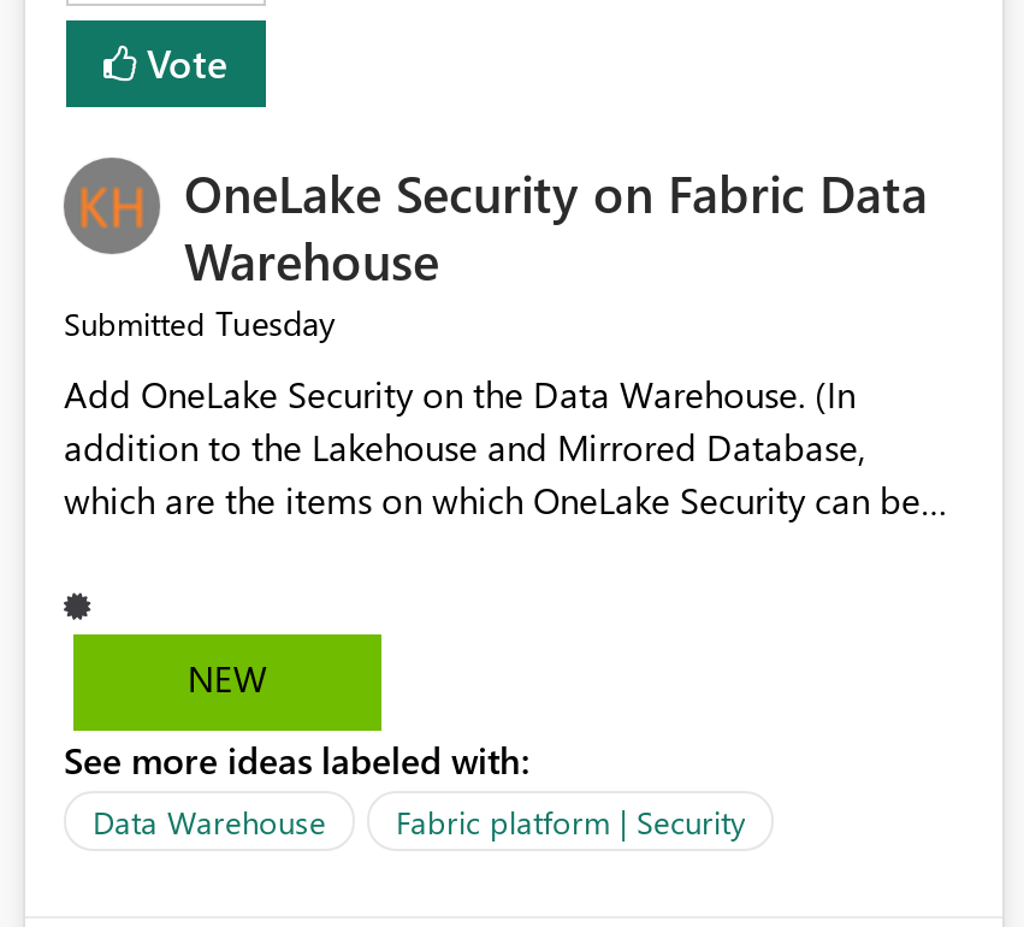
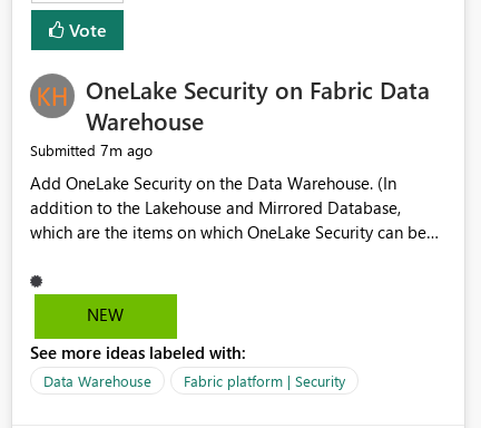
[64,301,336,346] Submitted Tuesday -> [30,140,153,161] Submitted 7m ago

